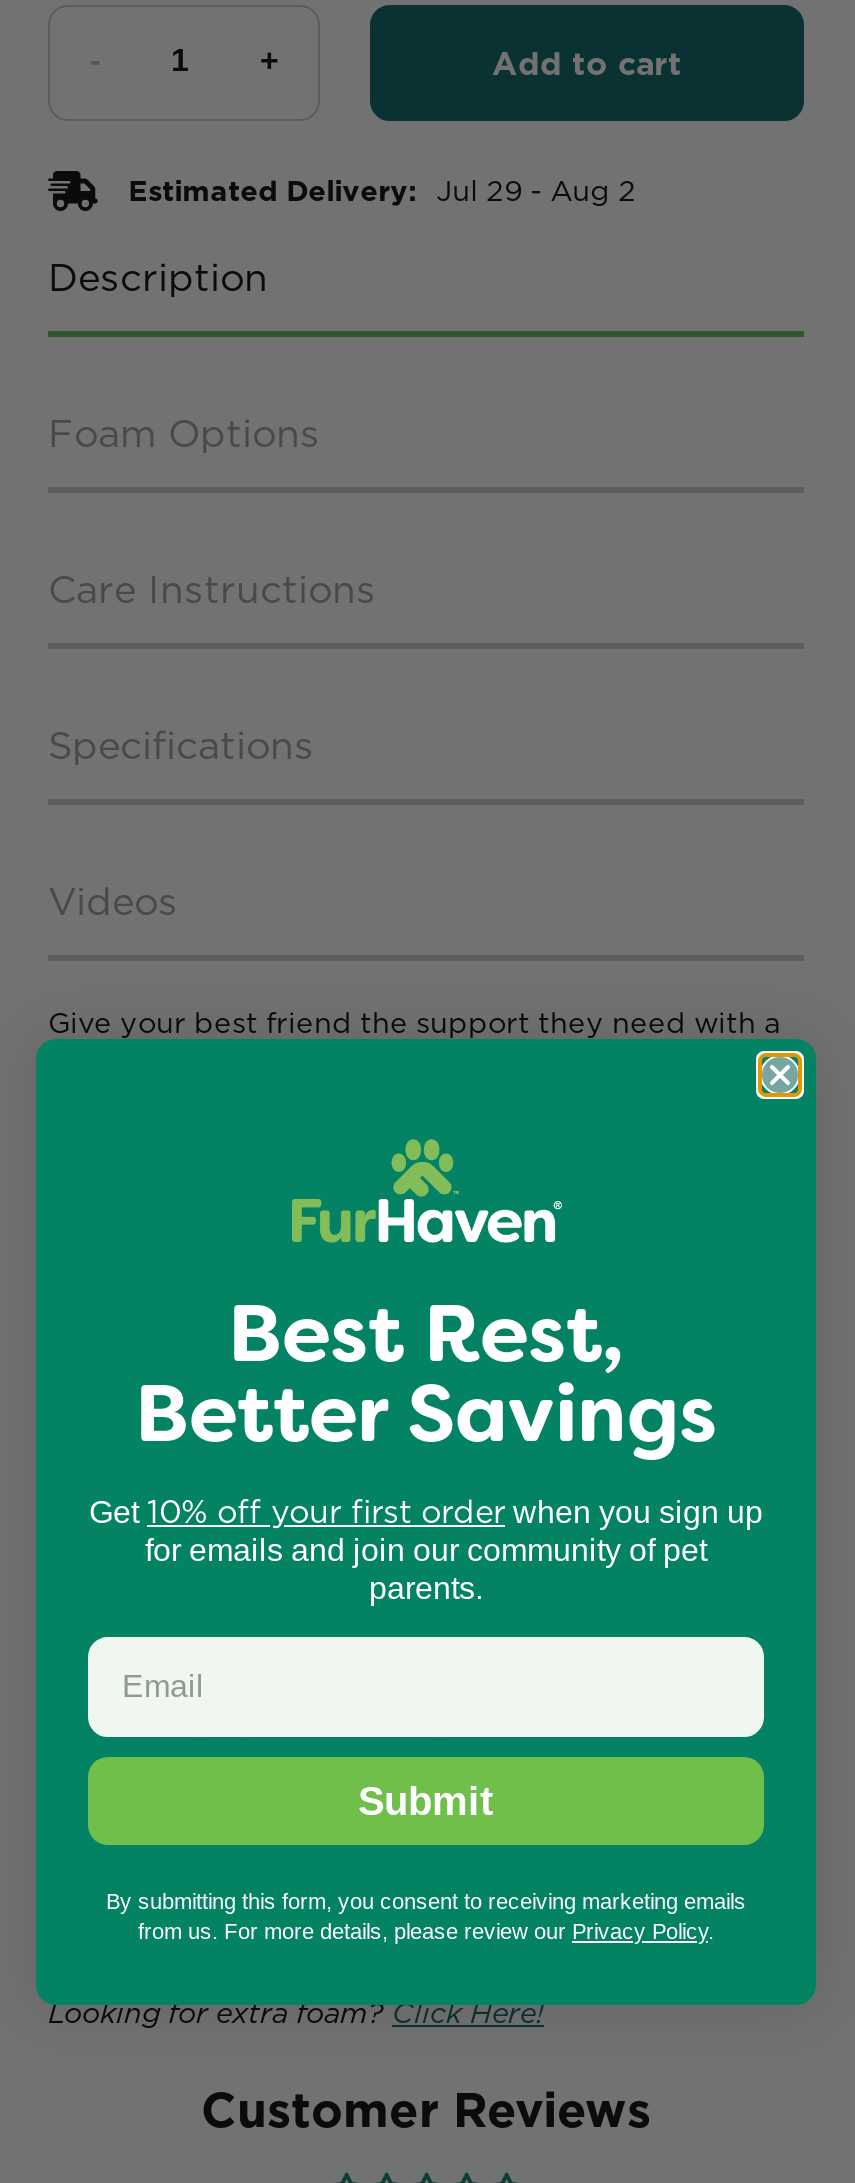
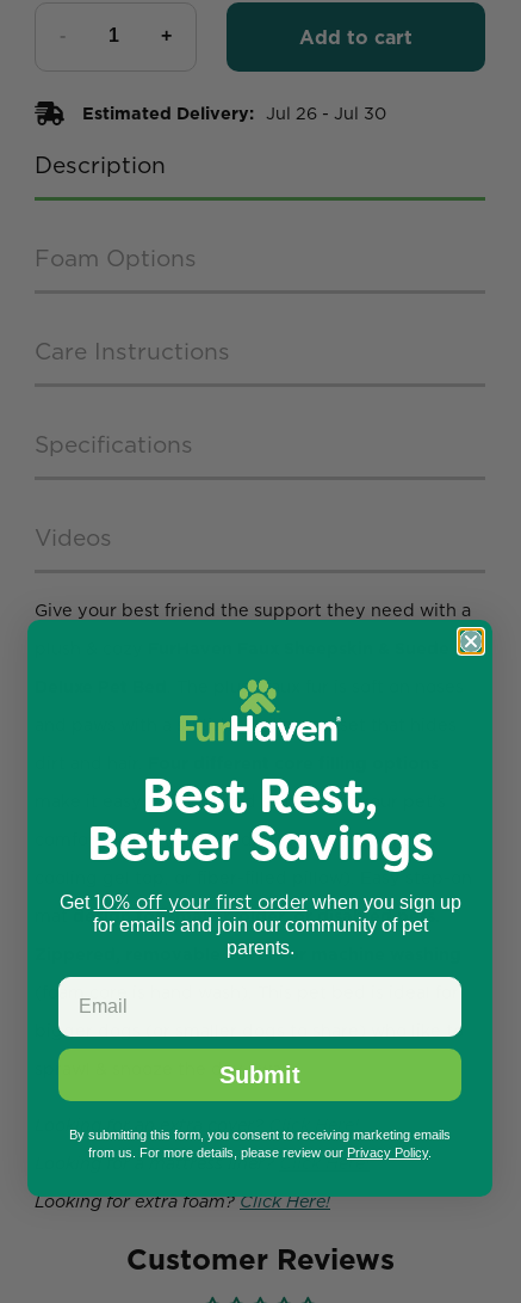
[128,170,636,210] Estimated Delivery: Jul 29 - Aug 2 -> [82,101,386,125] Estimated Delivery: Jul 26 - Jul 30

